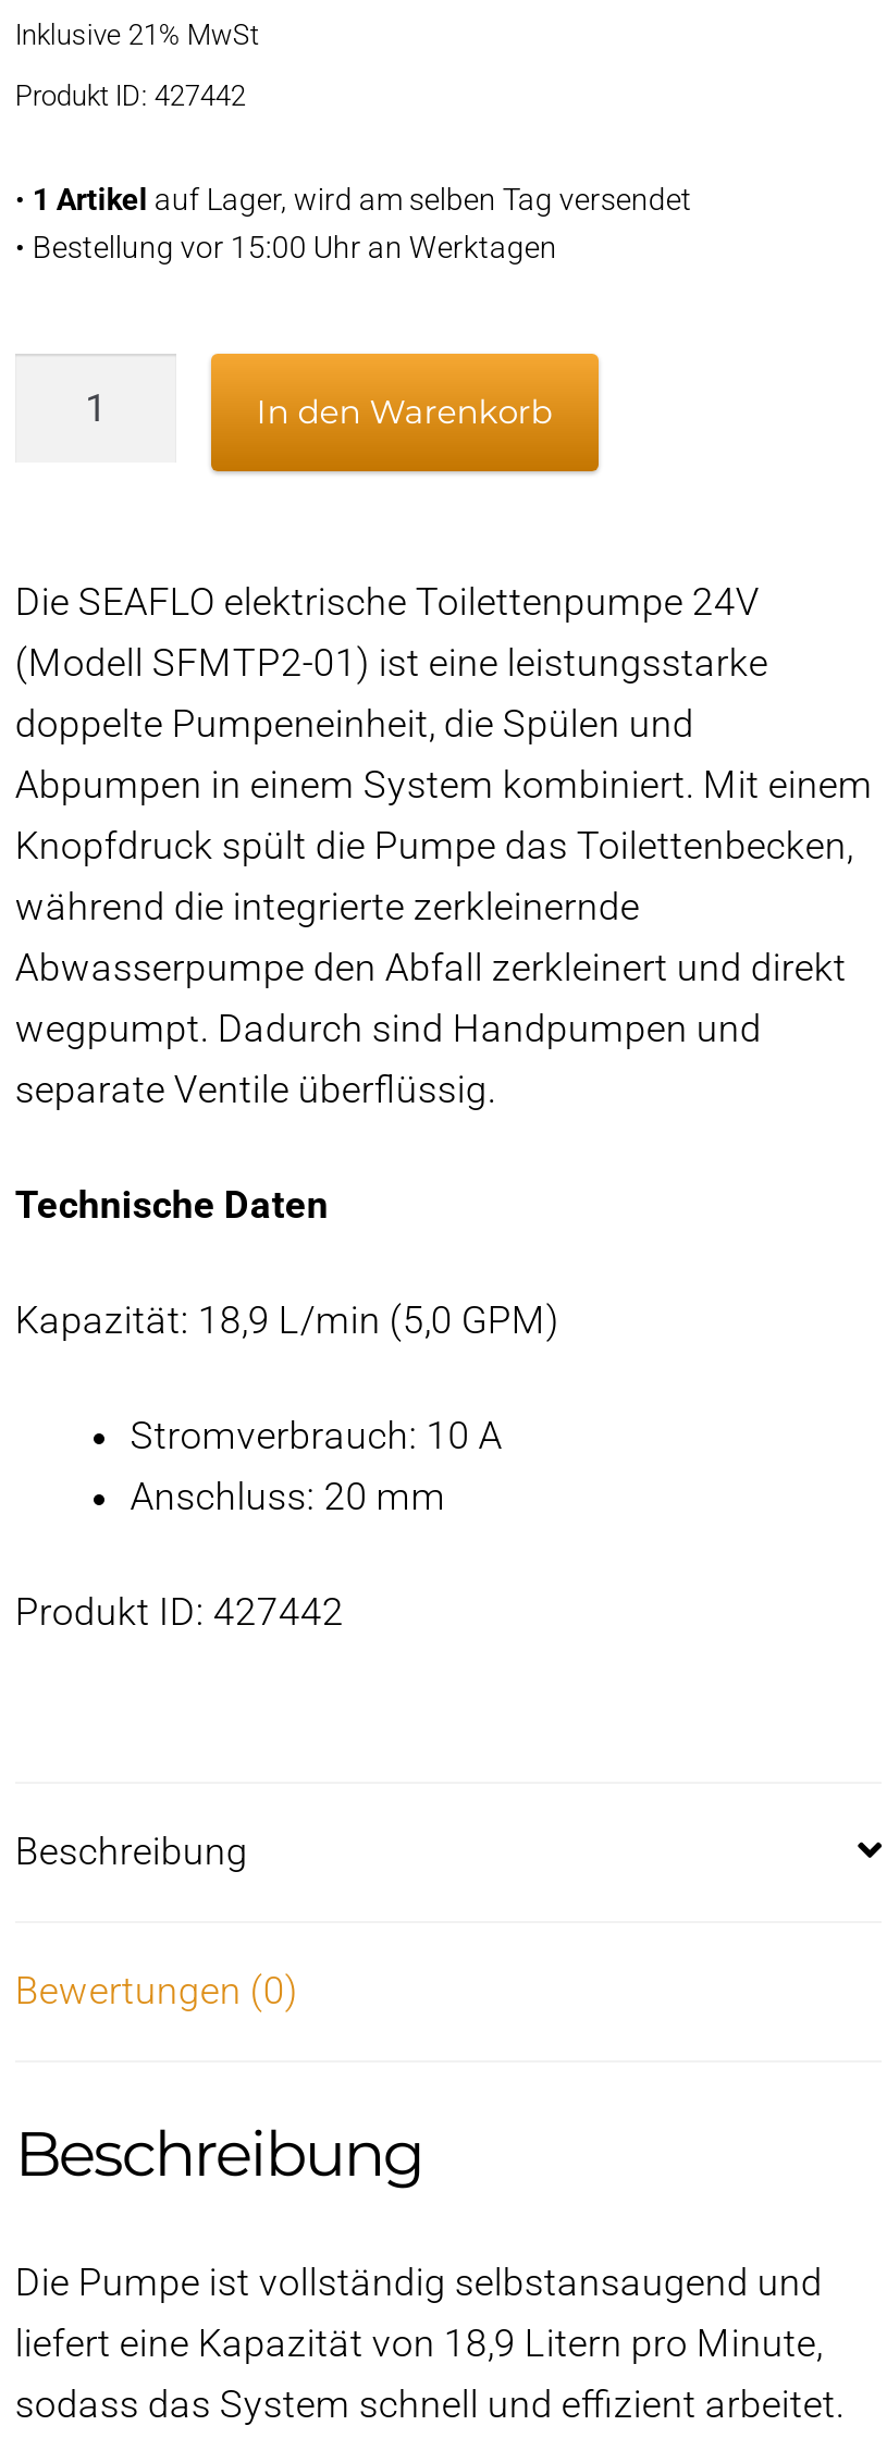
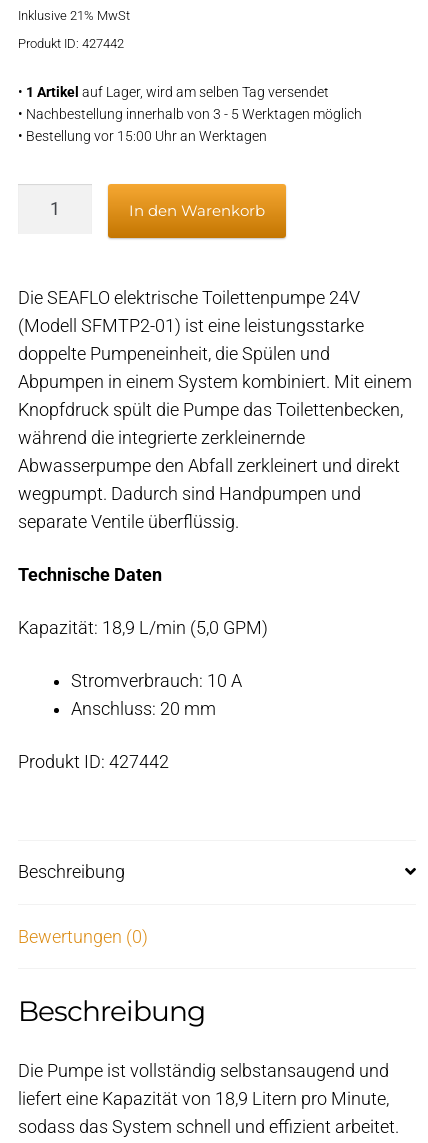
none -> [18,106,362,122] • Nachbestellung innerhalb von 3 - 5 Werktagen möglich

